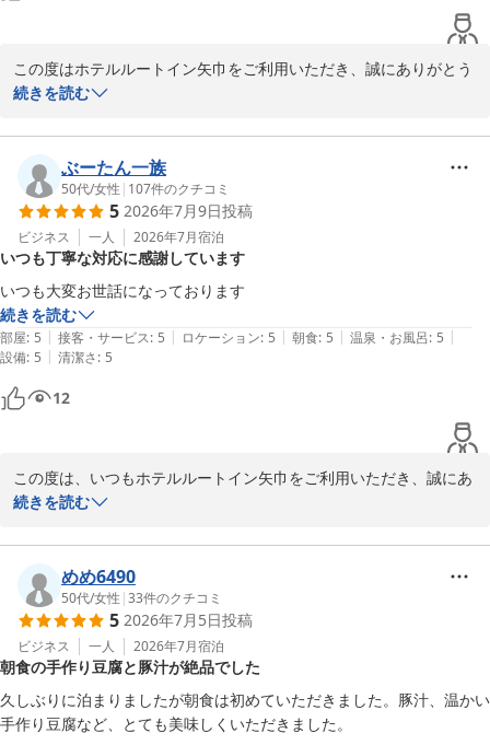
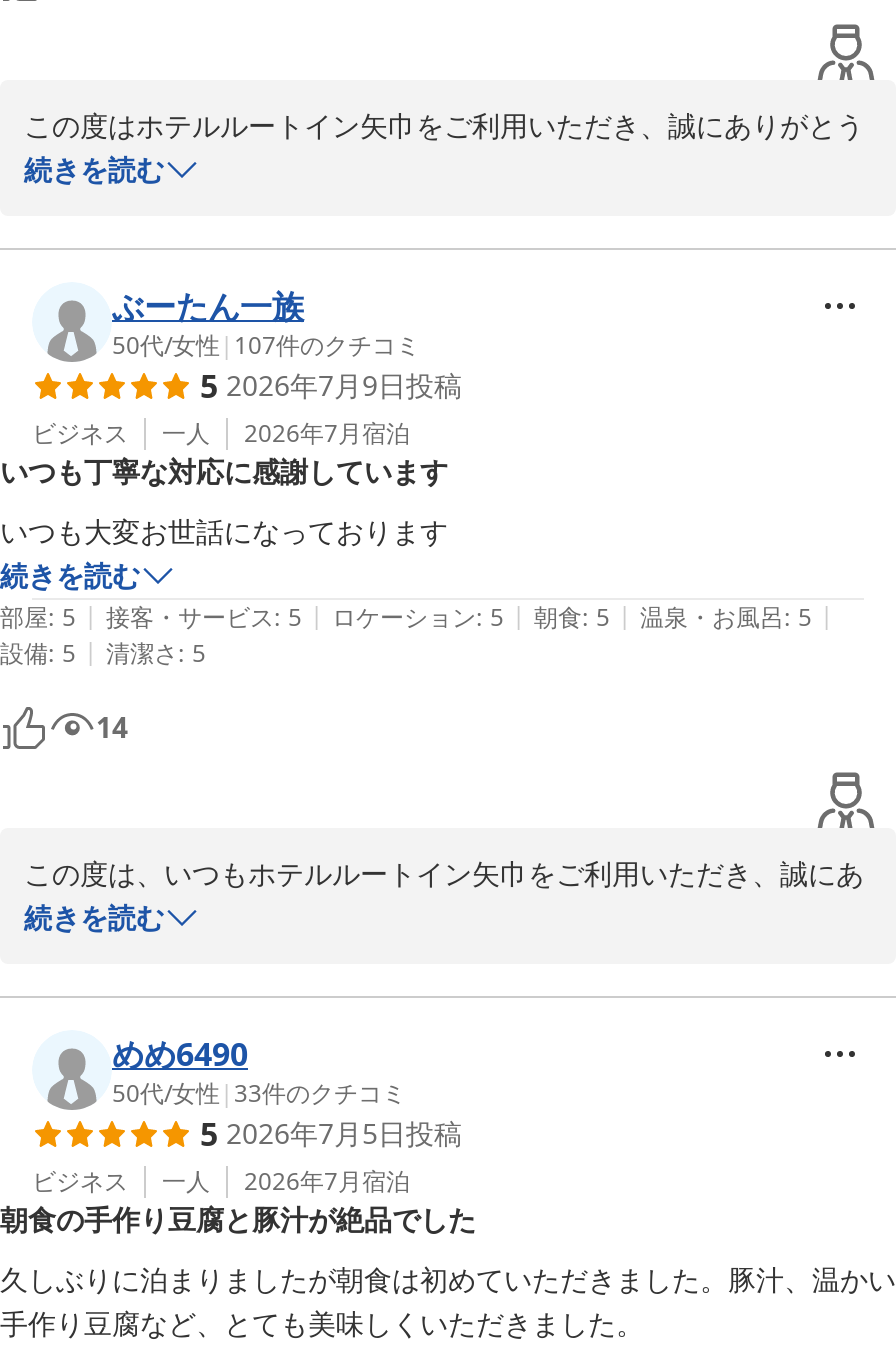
[52,387,70,408] 12 -> [96,708,128,746] 14

